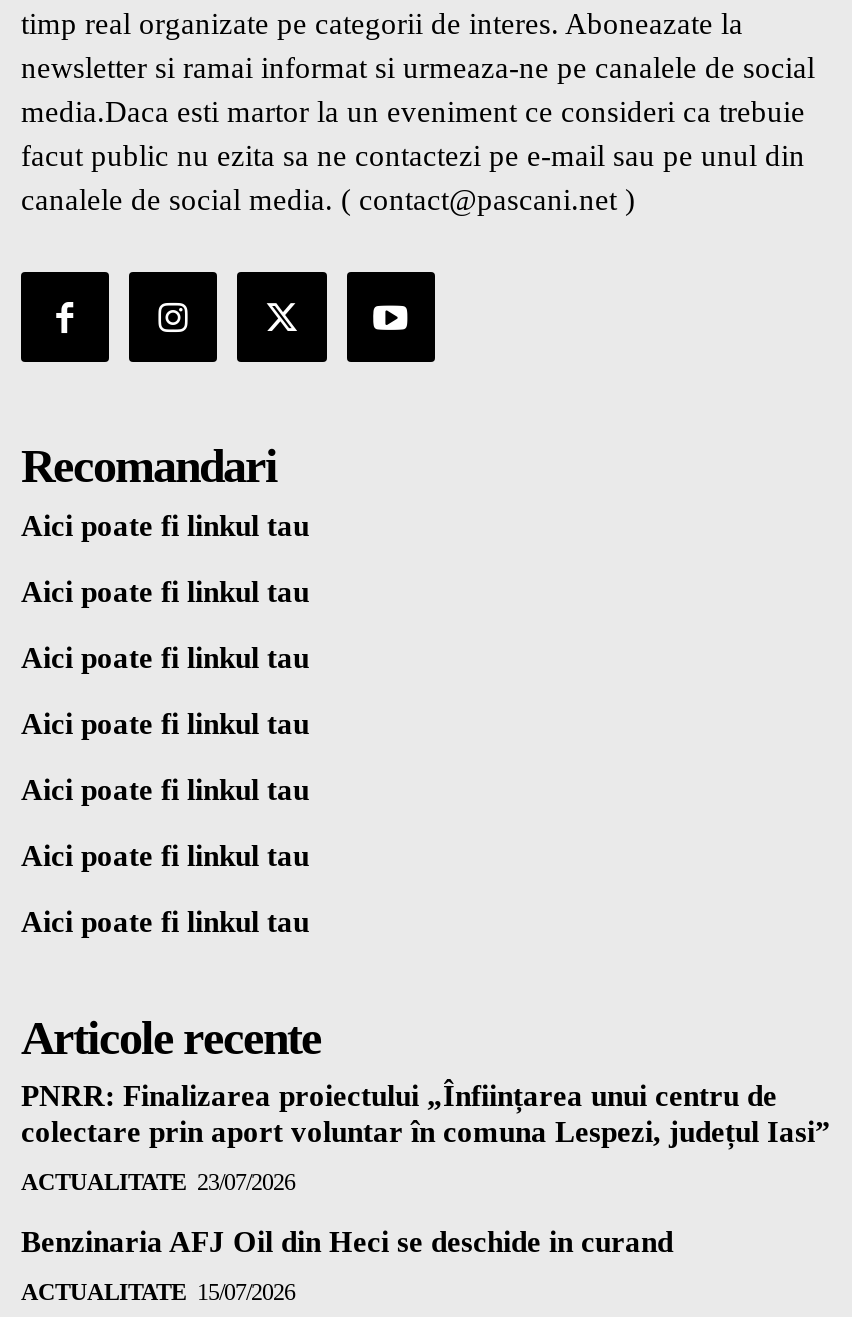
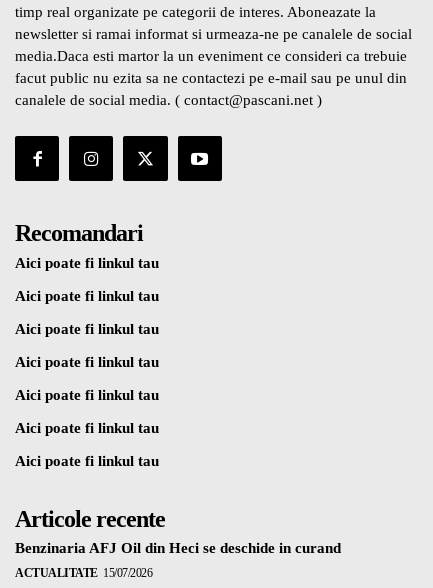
[21,1079,831,1195] PNRR: Finalizarea proiectului „Înființarea unui centru de | colectare prin aport voluntar în comuna Lespezi, județul Iasi” | ACTUALITATE 23/07/2026 -> none

